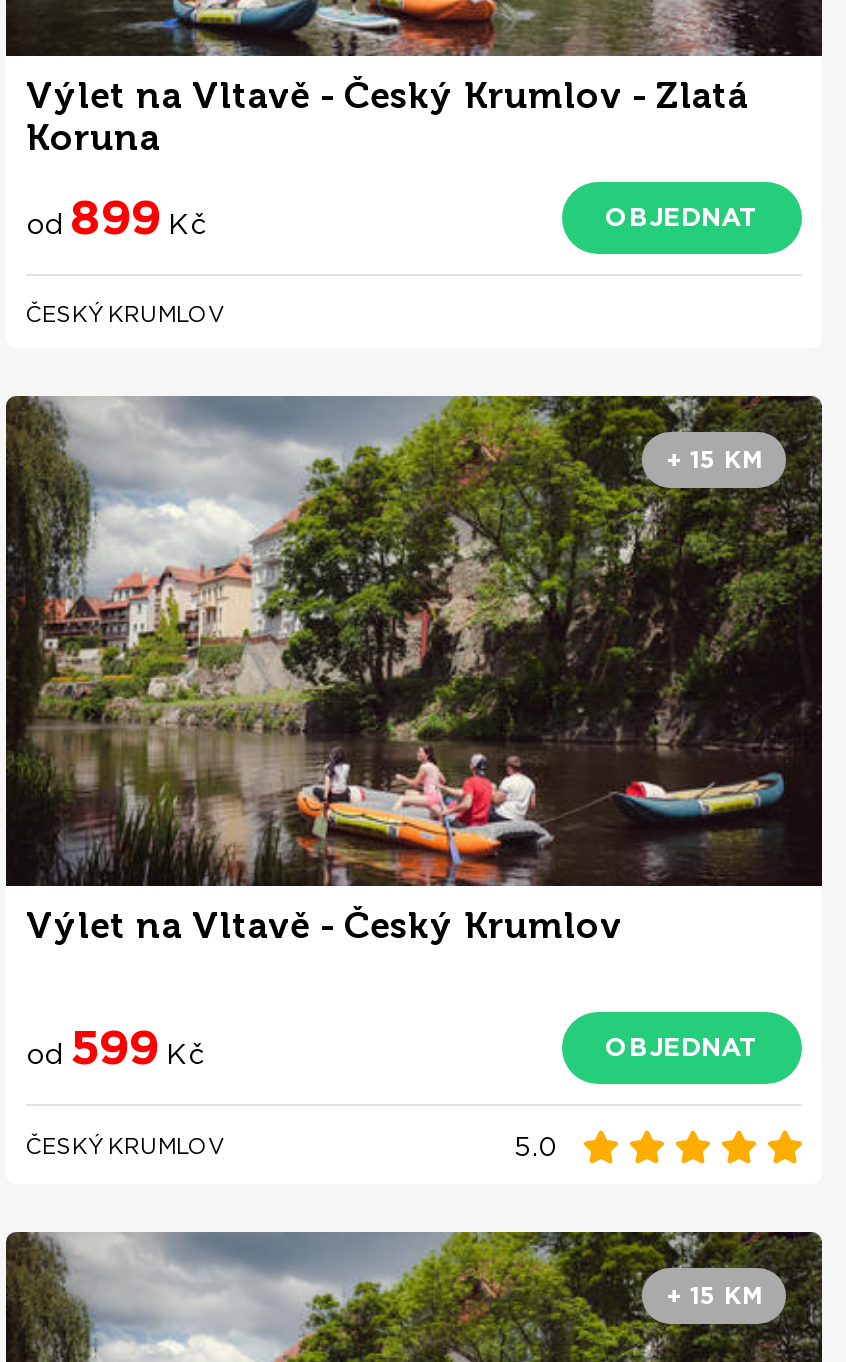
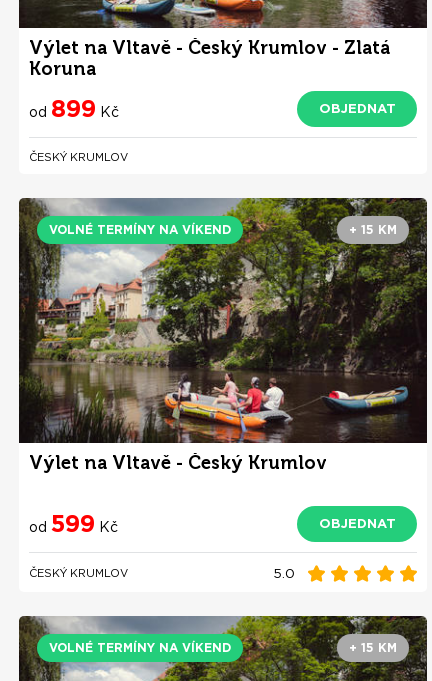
none -> [49,222,231,237] VOLNÉ TERMÍNY NA VÍKEND
none -> [49,640,231,655] VOLNÉ TERMÍNY NA VÍKEND

